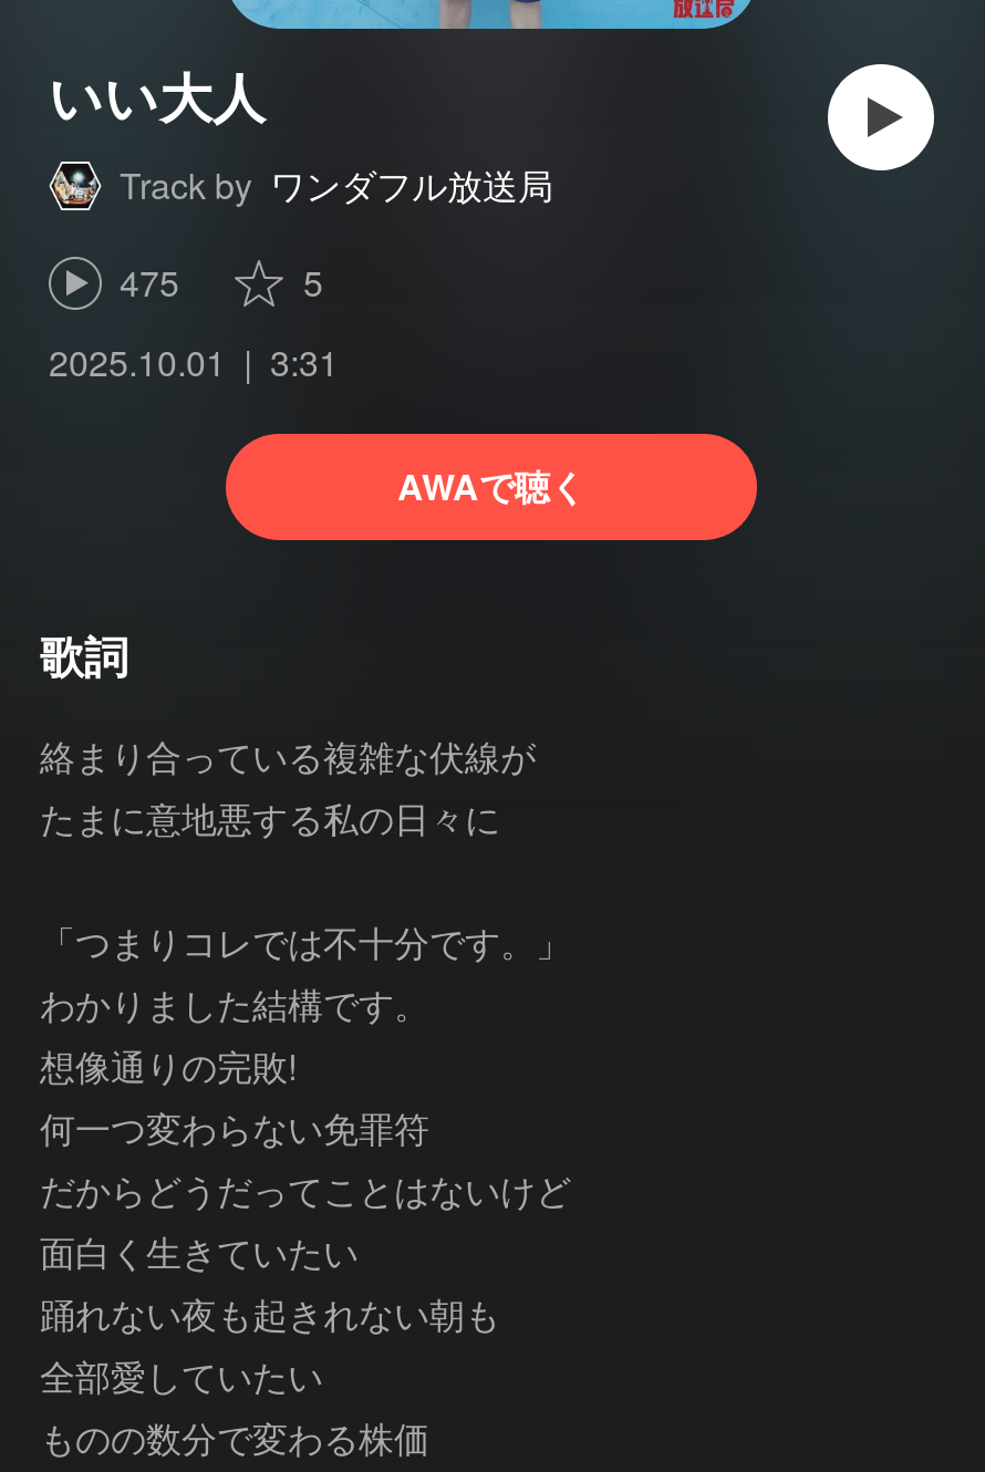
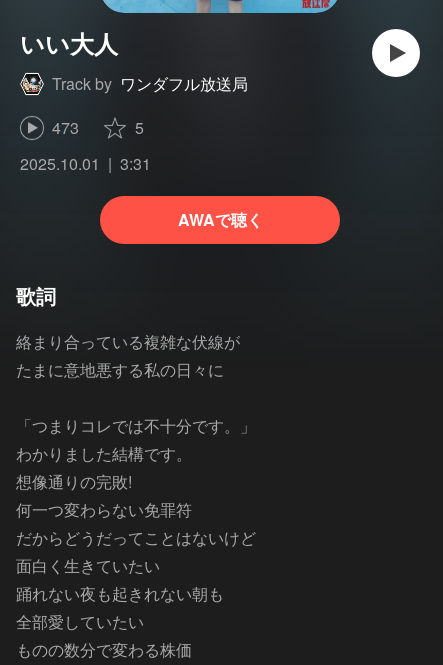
[120,257,179,308] 475 -> [52,116,79,139] 473

